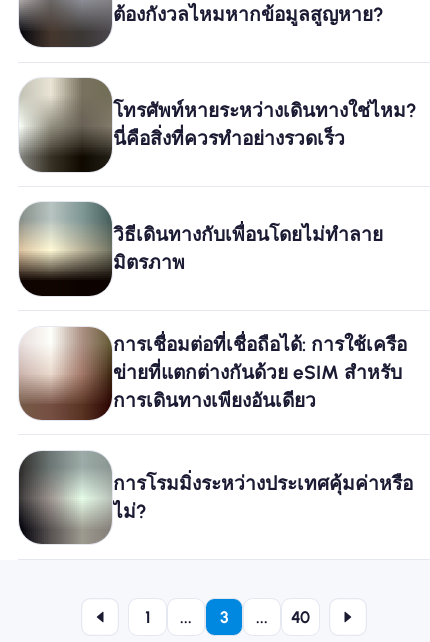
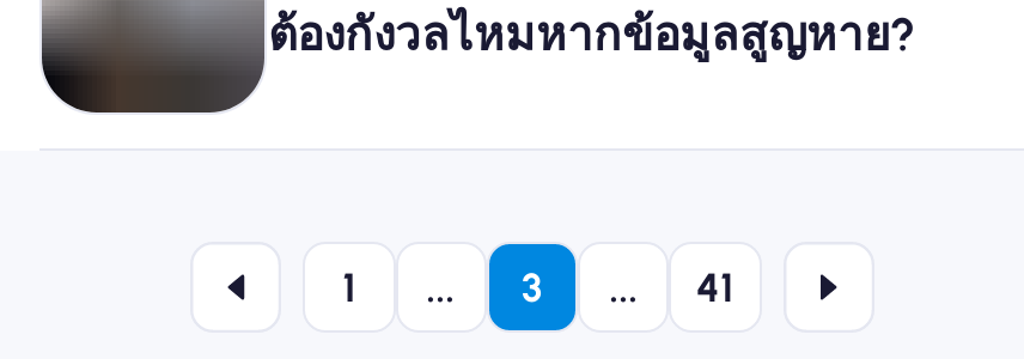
[20,77,417,173] [image] | โทรศัพท์หายระหว่างเดินทางใช่ไหม? | นี่คือสิ่งที่ควรทำอย่างรวดเร็ว -> none
[19,201,383,297] [image] | วิธีเดินทางกับเพื่อนโดยไม่ทำลาย | มิตรภาพ -> none
[20,326,407,421] [image] | การเชื่อมต่อที่เชื่อถือได้: การใช้เครือ | ข่ายที่แตกต่างกันด้วย eSIM สำหรับ | การเดินทางเพียงอันเดียว -> none
[19,450,413,544] [image] | การโรมมิ่งระหว่างประเทศคุ้มค่าหรือ | ไม่? -> none
[291,606,310,626] 40 -> [696,262,734,310] 41

